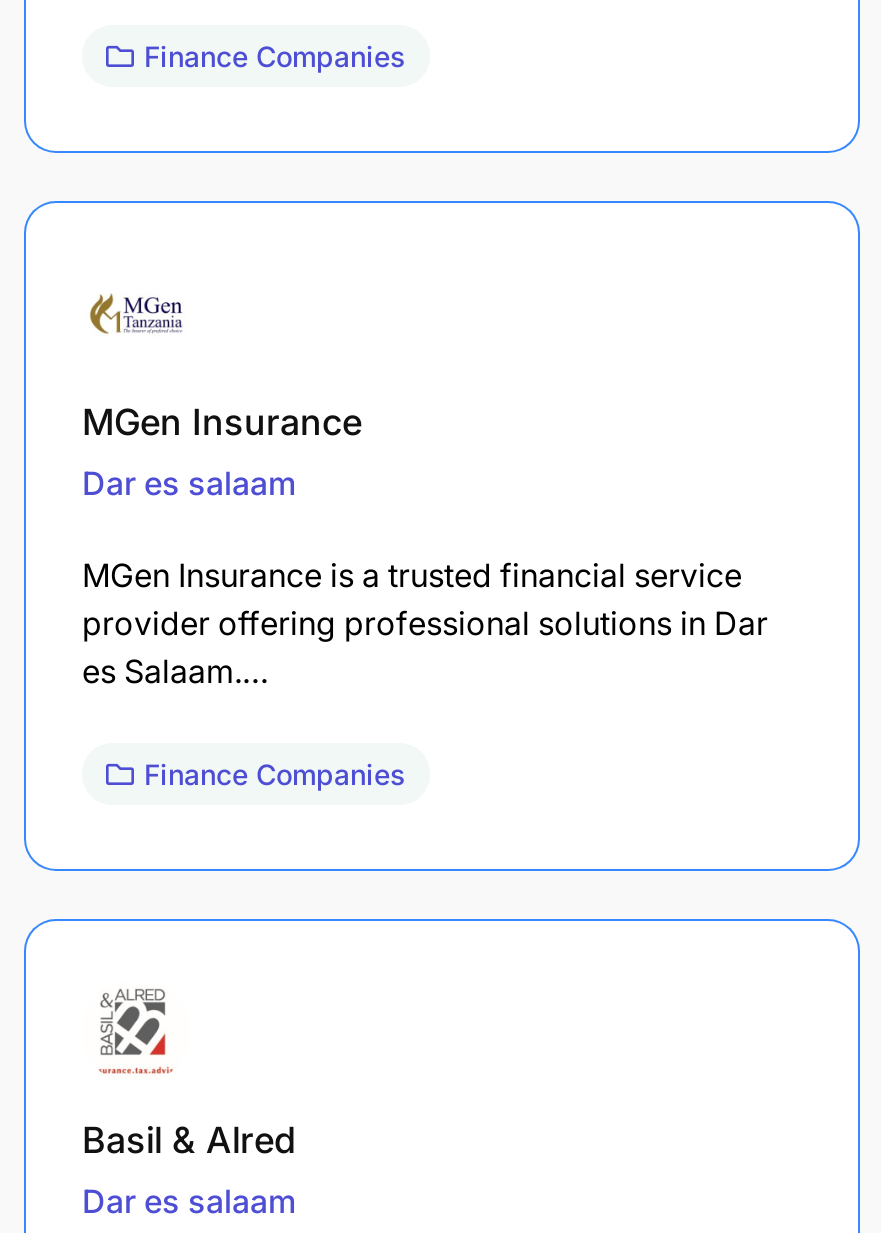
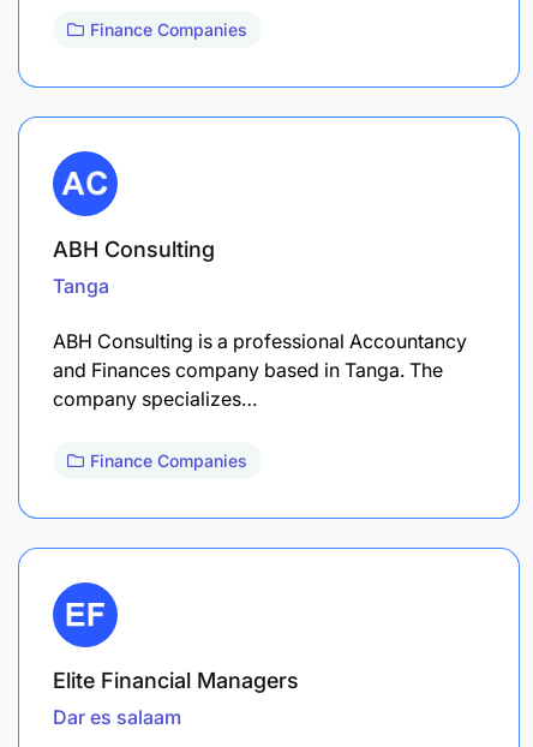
[82,259,362,442] [image] | MGen Insurance -> [52,150,215,261] [image] | ABH Consulting
[82,462,296,502] Dar es salaam -> [53,273,109,297] Tanga
[82,554,768,690] MGen Insurance is a trusted financial service | provider offering professional solutions in Dar | es Salaam.… -> [53,329,467,410] ABH Consulting is a professional Accountancy | and Finances company based in Tanga. The | company specializes…
[82,977,296,1160] [image] | Basil & Alred -> [52,581,299,692] [image] | Elite Financial Managers

